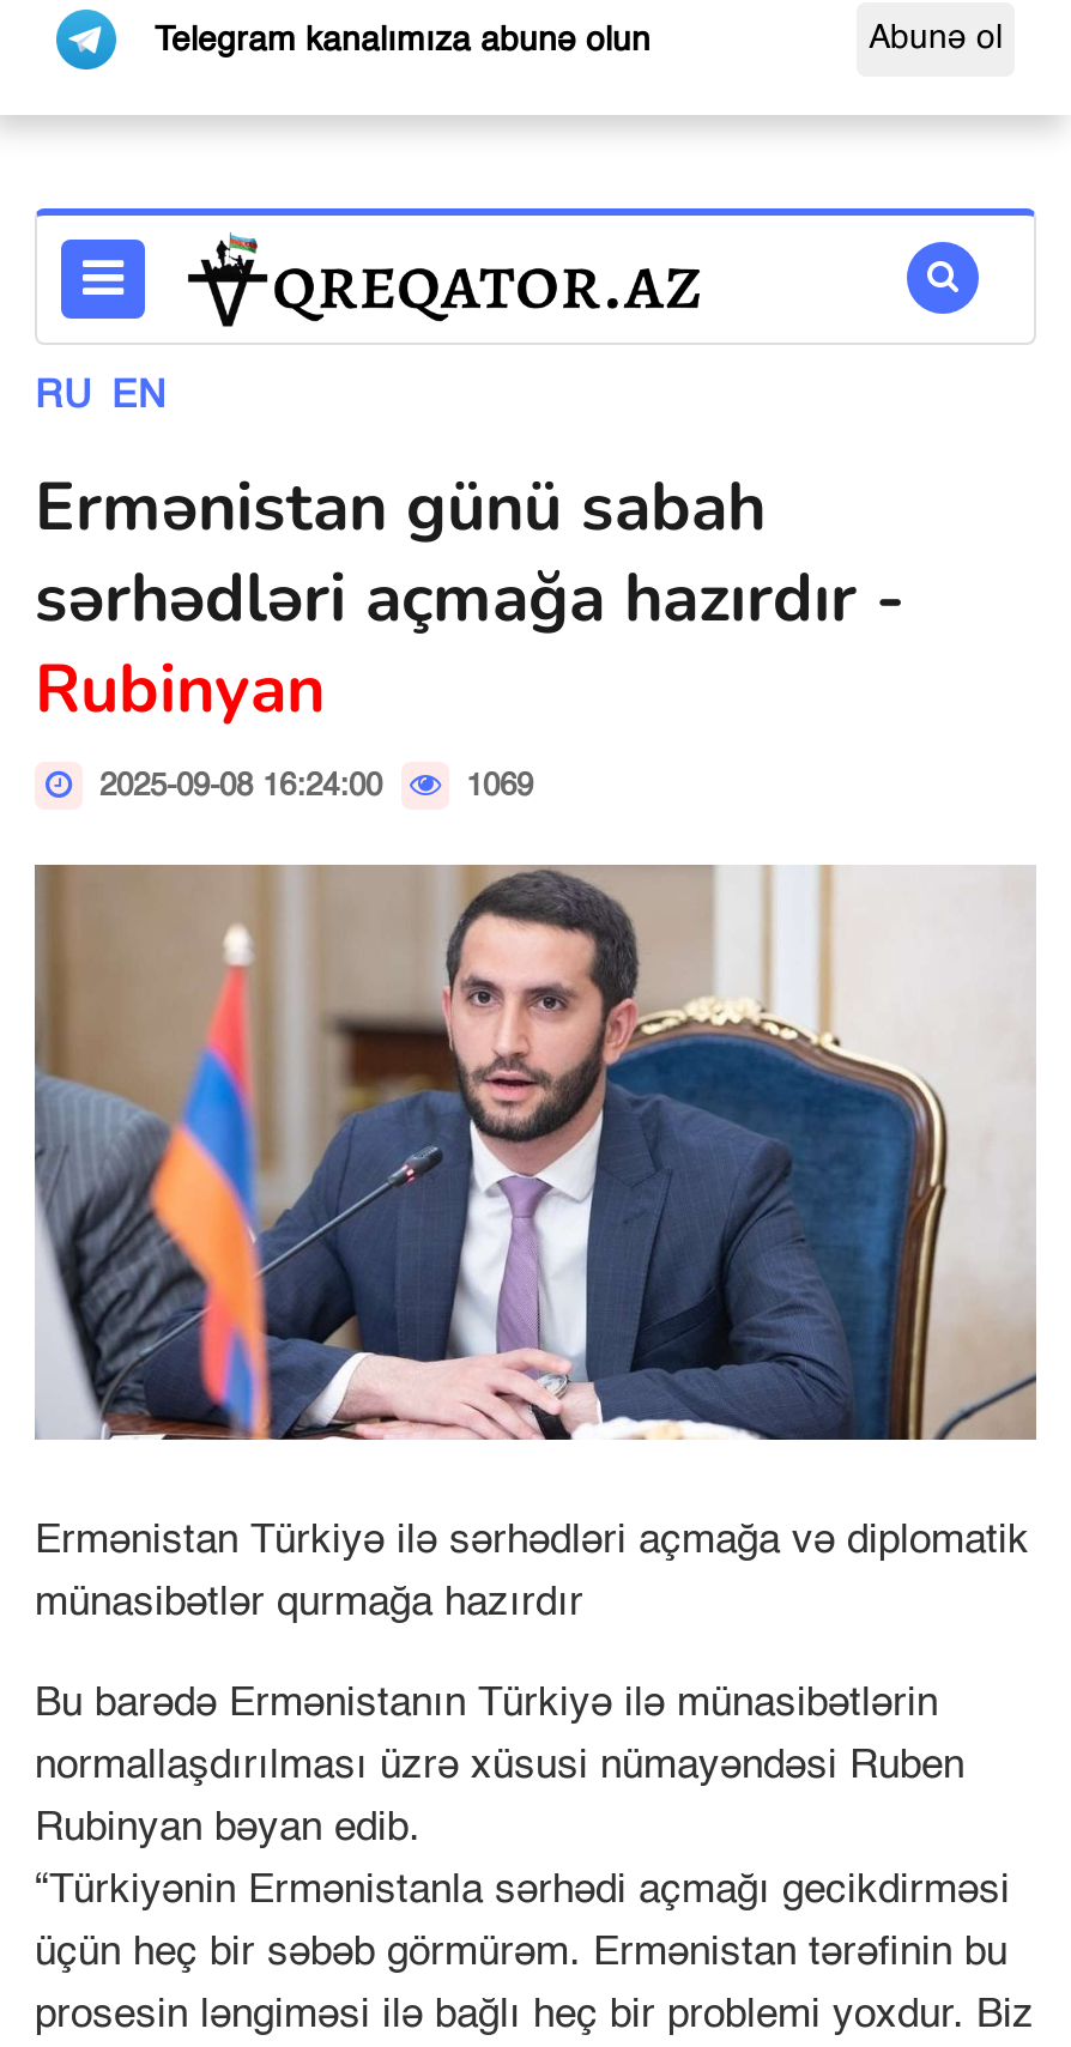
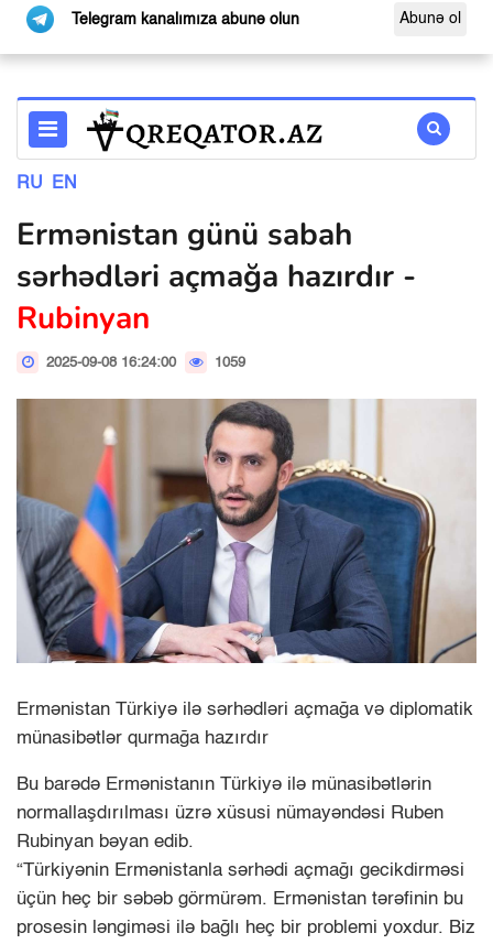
[456,771,533,803] 1069 -> [210,356,245,370] 1059

